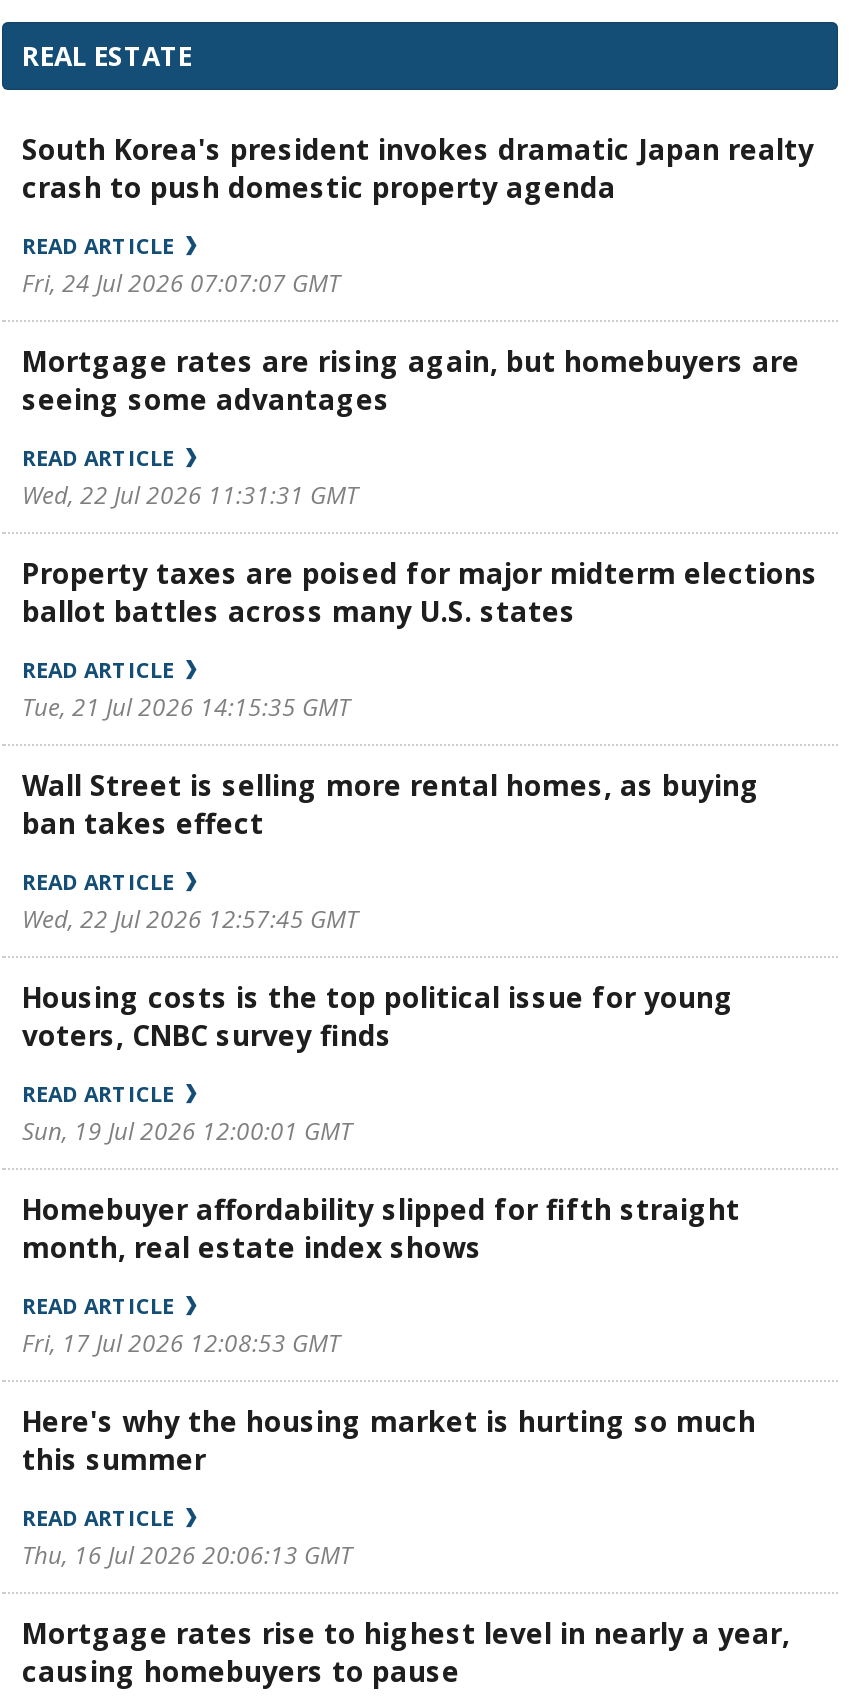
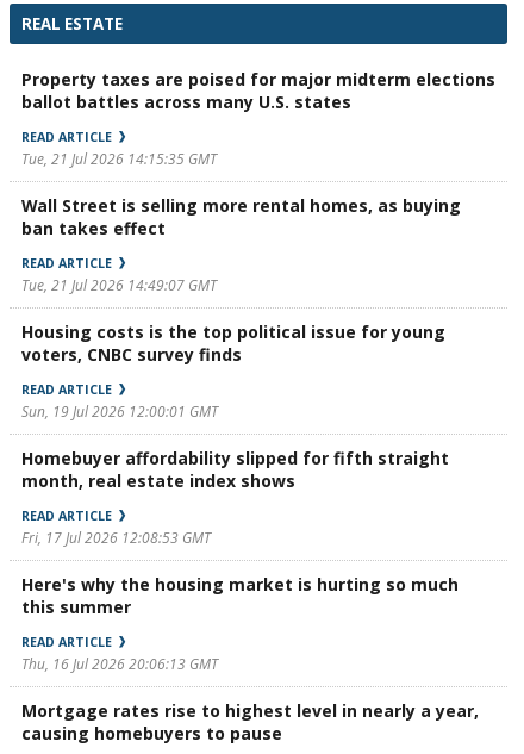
[22,130,814,512] South Korea's president invokes dramatic Japan realty | crash to push domestic property agenda | READ ARTICLE | Fri, 24 Jul 2026 07:07:07 GMT | Mortgage rates are rising again, but homebuyers are | seeing some advantages | READ ARTICLE | Wed, 22 Jul 2026 11:31:31 GMT -> none
[22,902,358,936] Wed, 22 Jul 2026 12:57:45 GMT -> [21,275,217,295] Tue, 21 Jul 2026 14:49:07 GMT

